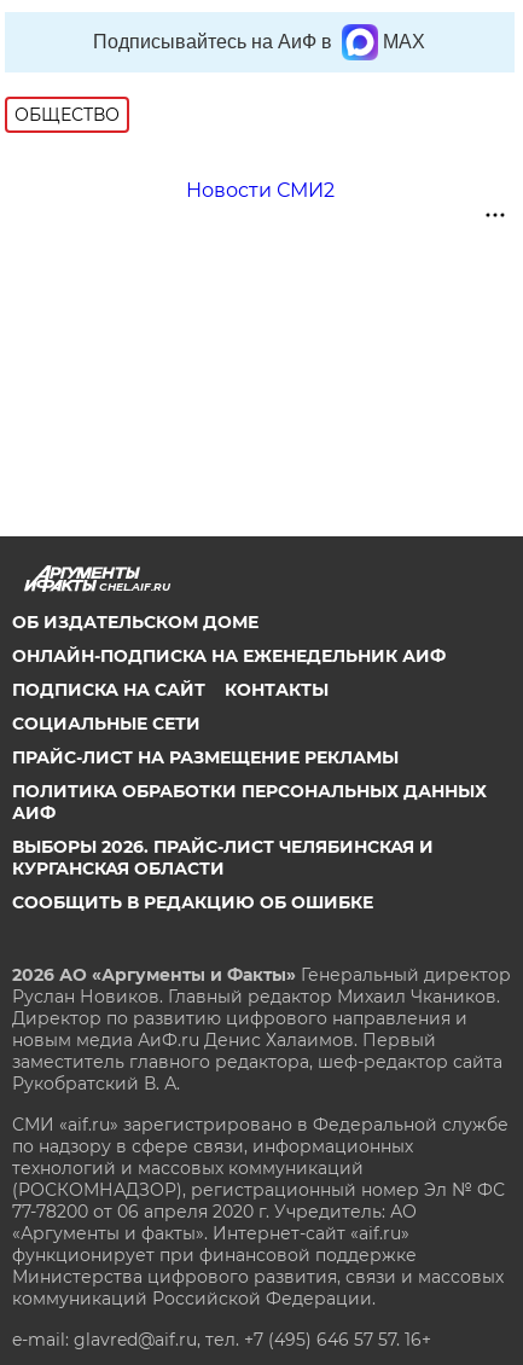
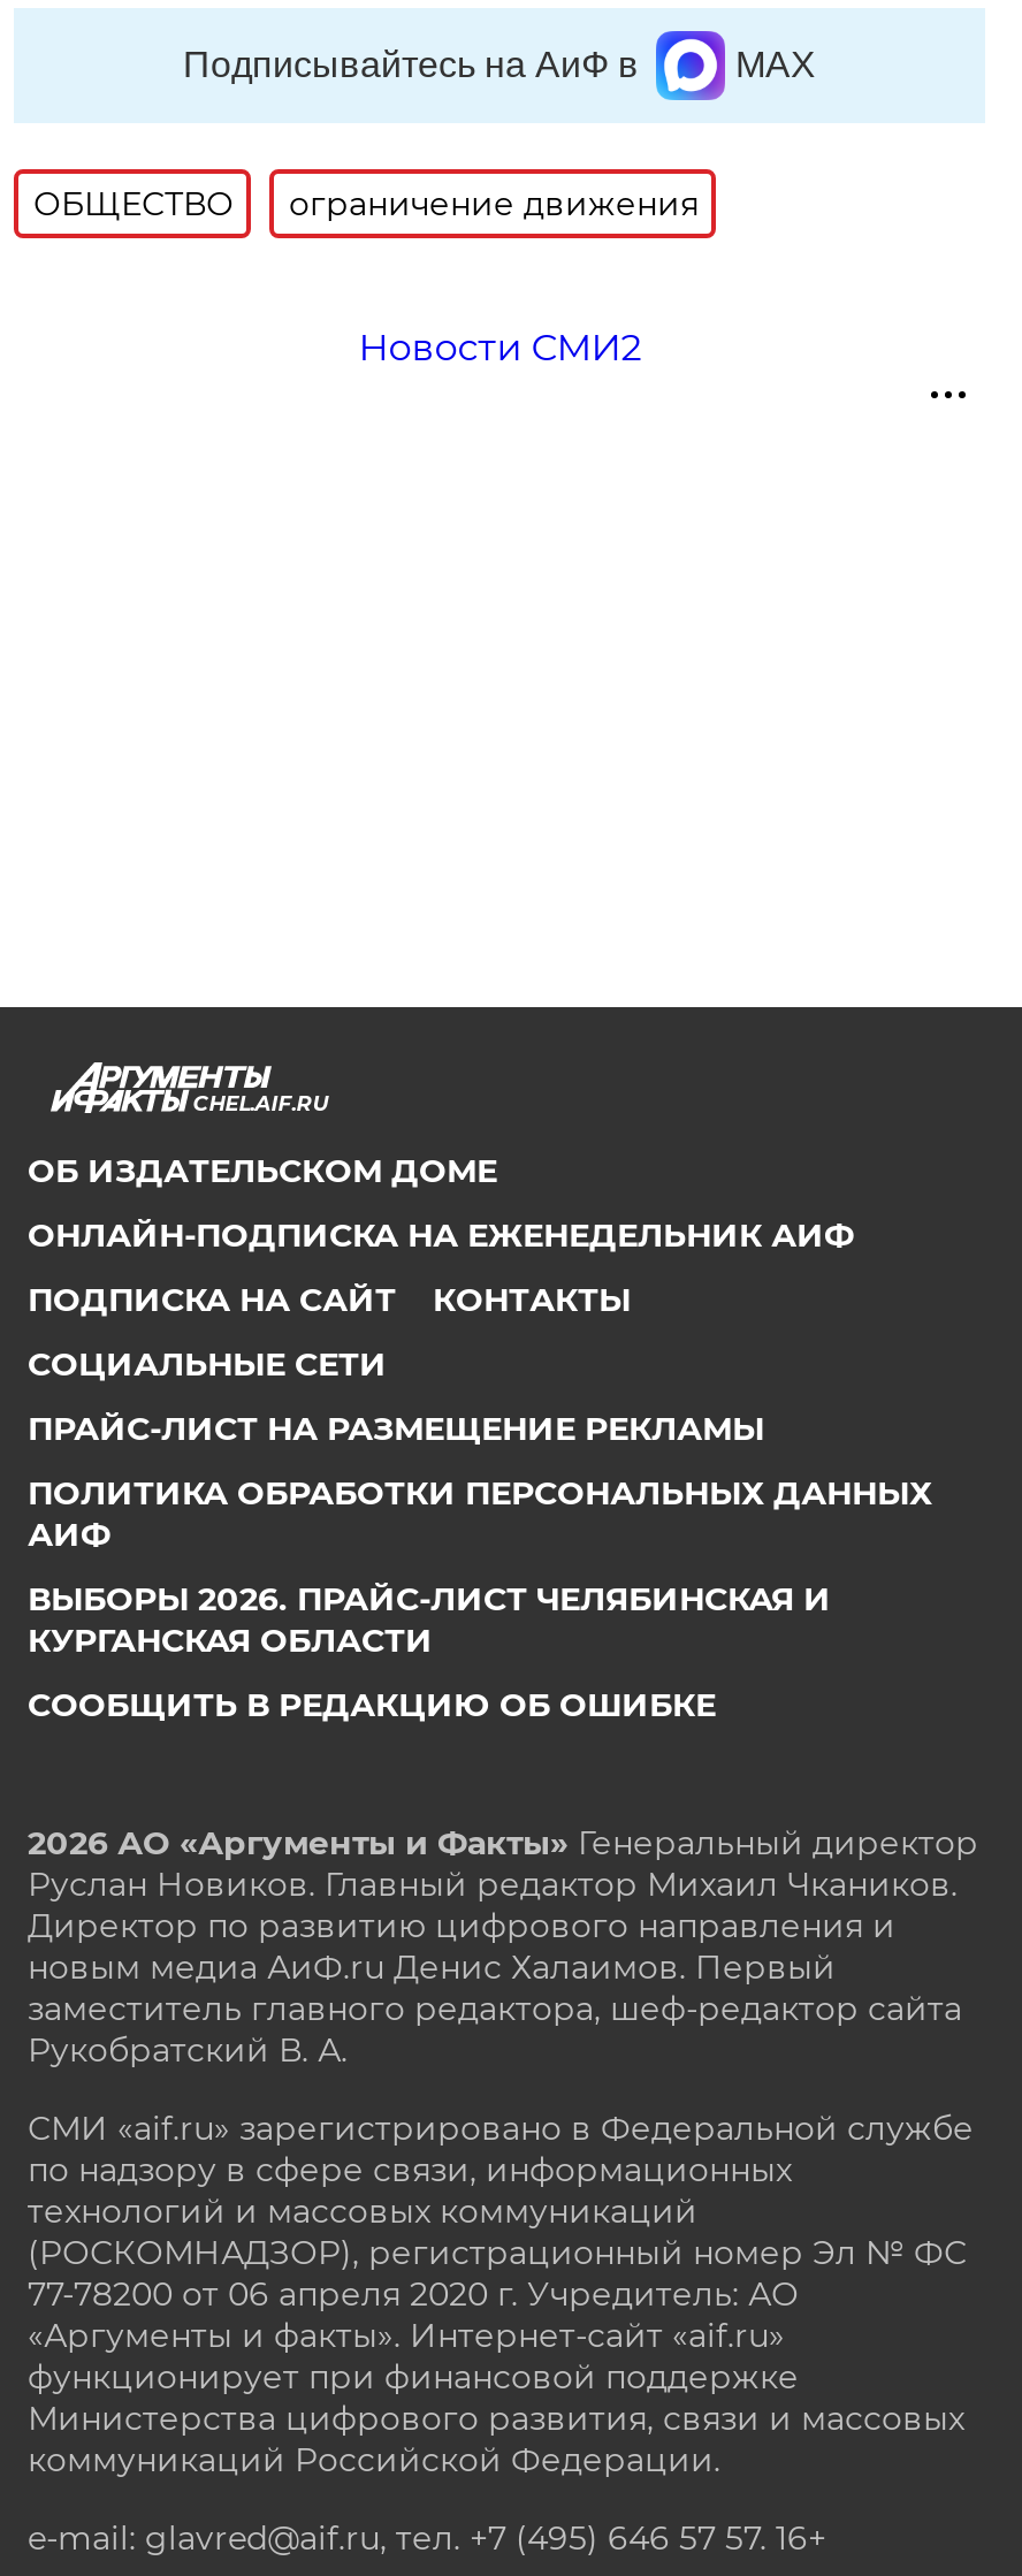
none -> [289,183,698,224] ограничение движения

